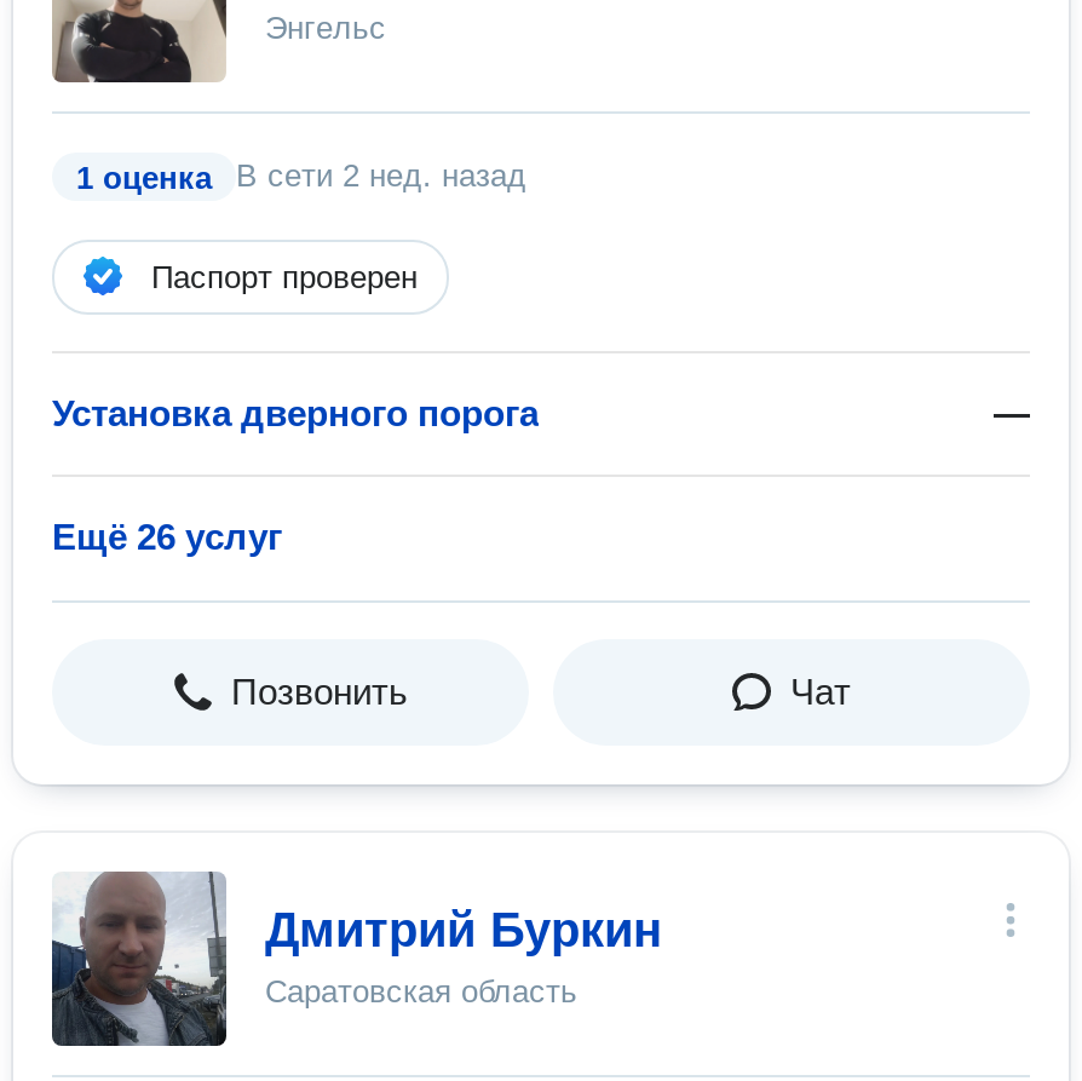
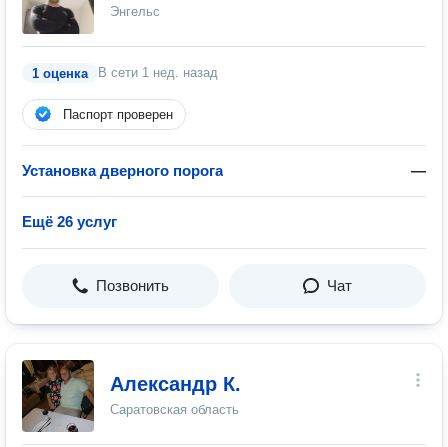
[236,157,526,194] В сети 2 нед. назад -> [98,65,218,80] В сети 1 нед. назад
[50,869,662,1048] [image] | Дмитрий Буркин -> [21,359,241,432] [image] | Александр К.

